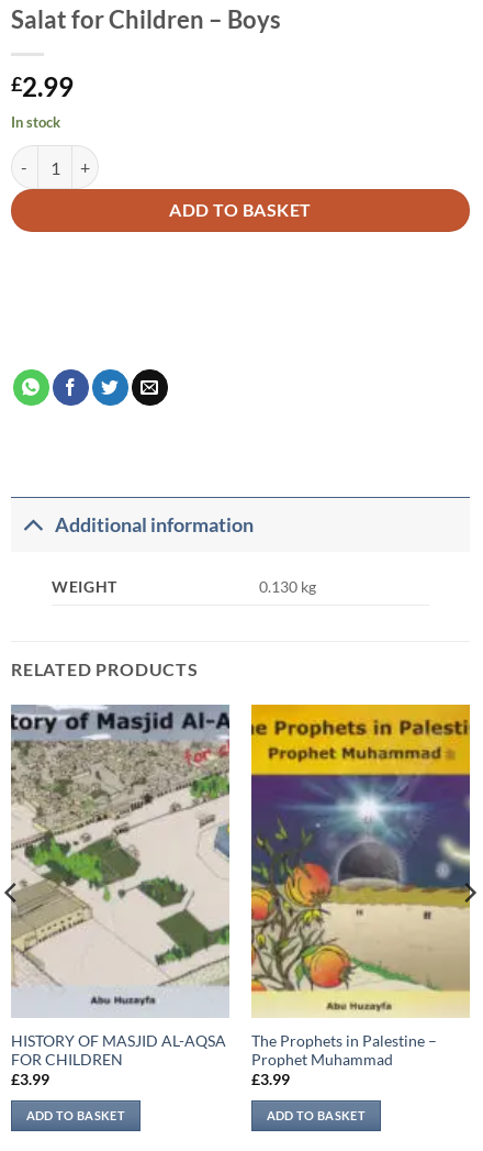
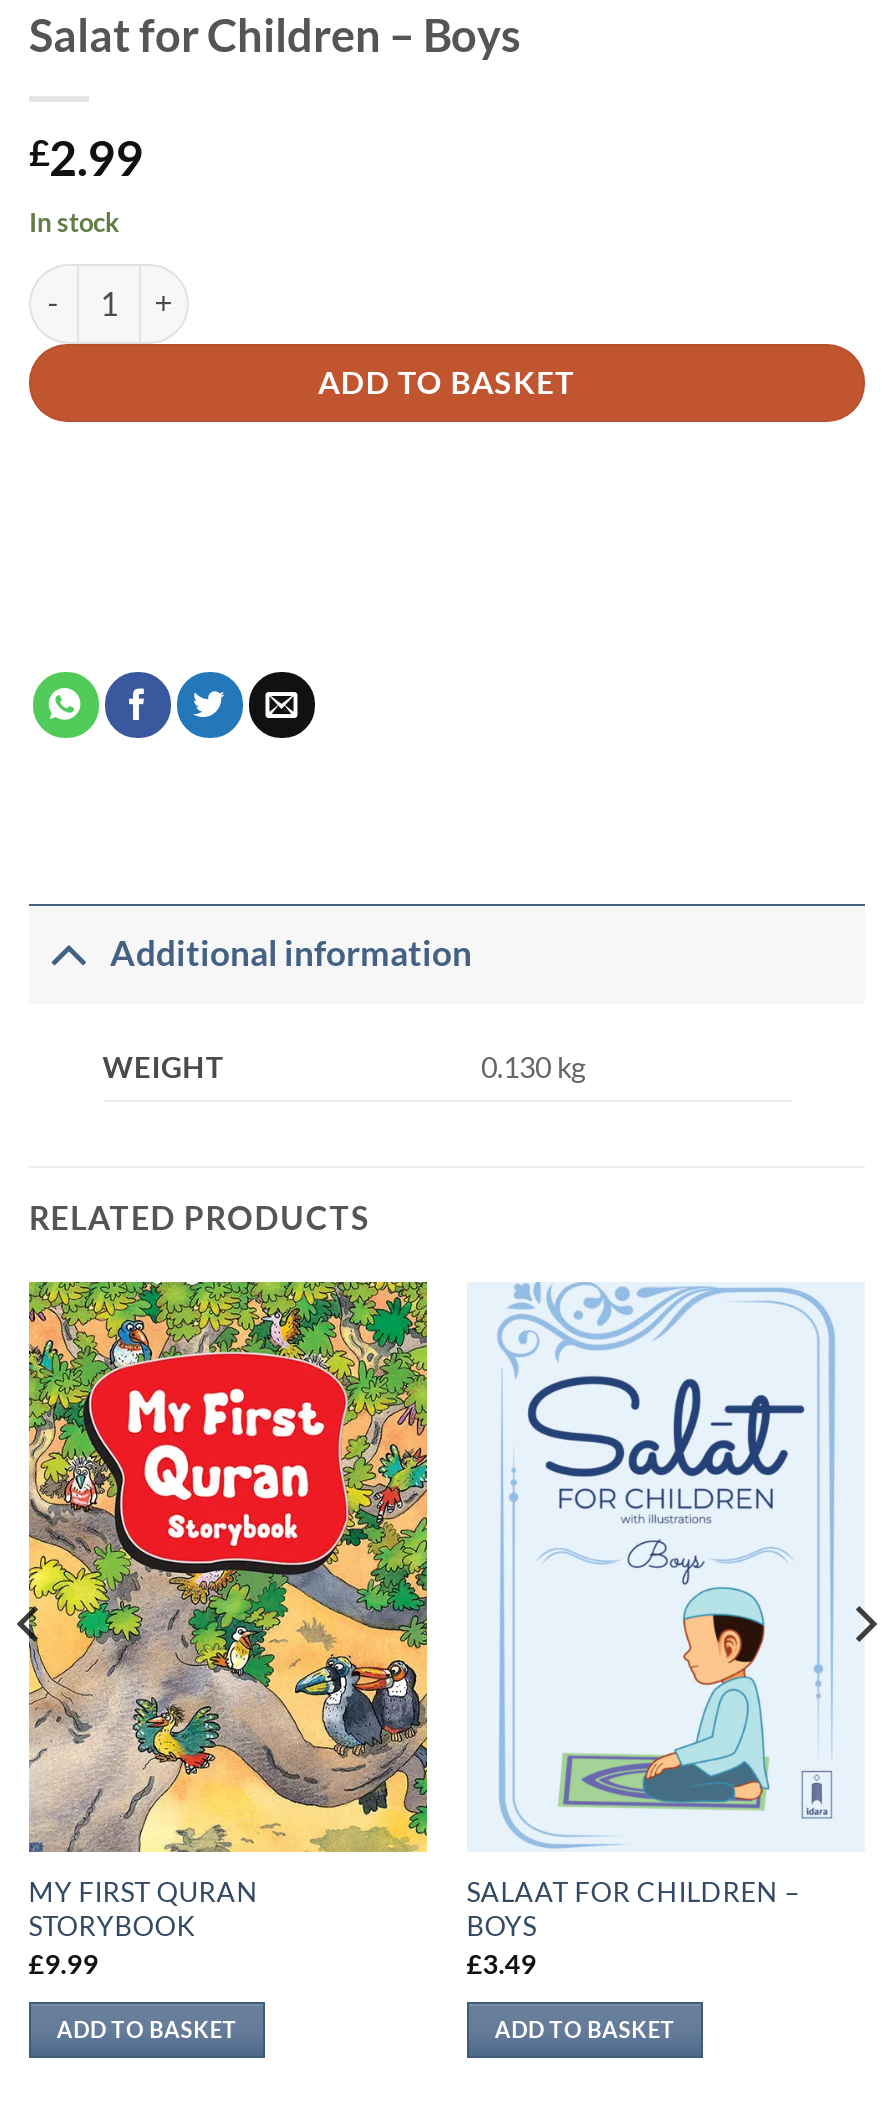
[10,704,231,1088] [image] | HISTORY OF MASJID AL-AQSA | FOR CHILDREN | £3.99 -> [27,1280,429,1980] [image] | MY FIRST QURAN | STORYBOOK | £9.99
[250,704,471,1088] [image] | The Prophets in Palestine – | Prophet Muhammad | £3.99 -> [467,1280,867,1980] [image] | SALAAT FOR CHILDREN – | BOYS | £3.49

